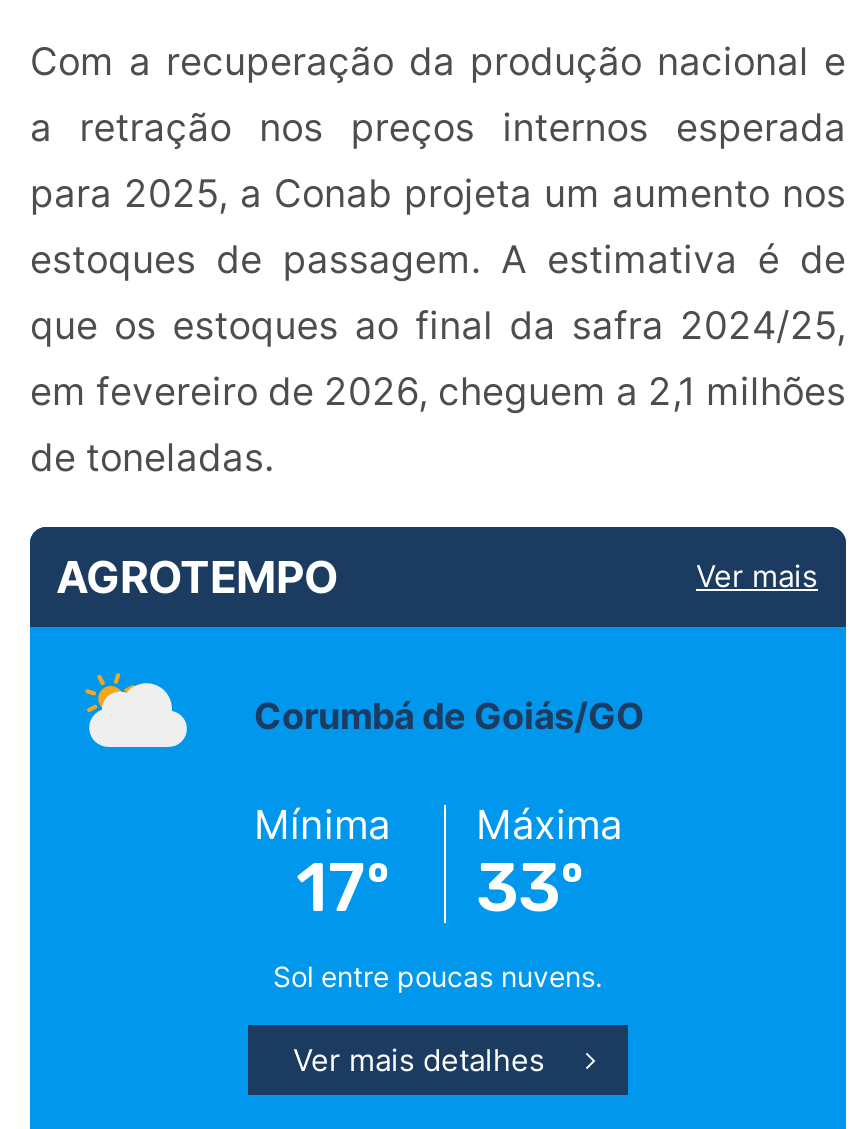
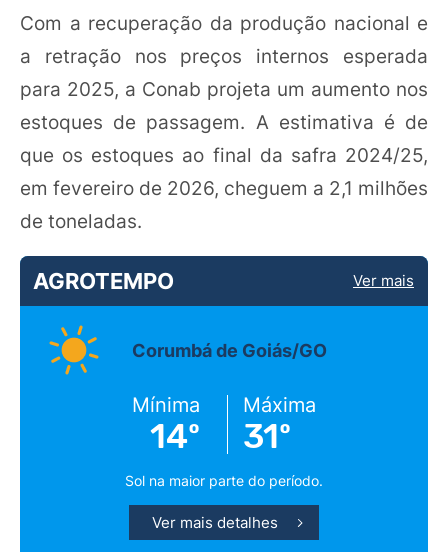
[84,667,188,763] [image] -> [48,325,99,375] [image]
[273,847,603,993] 33º | Sol entre poucas nuvens. -> [125,416,323,489] 31º | Sol na maior parte do período.
[296,847,390,929] 17º -> [150,416,200,457] 14º

